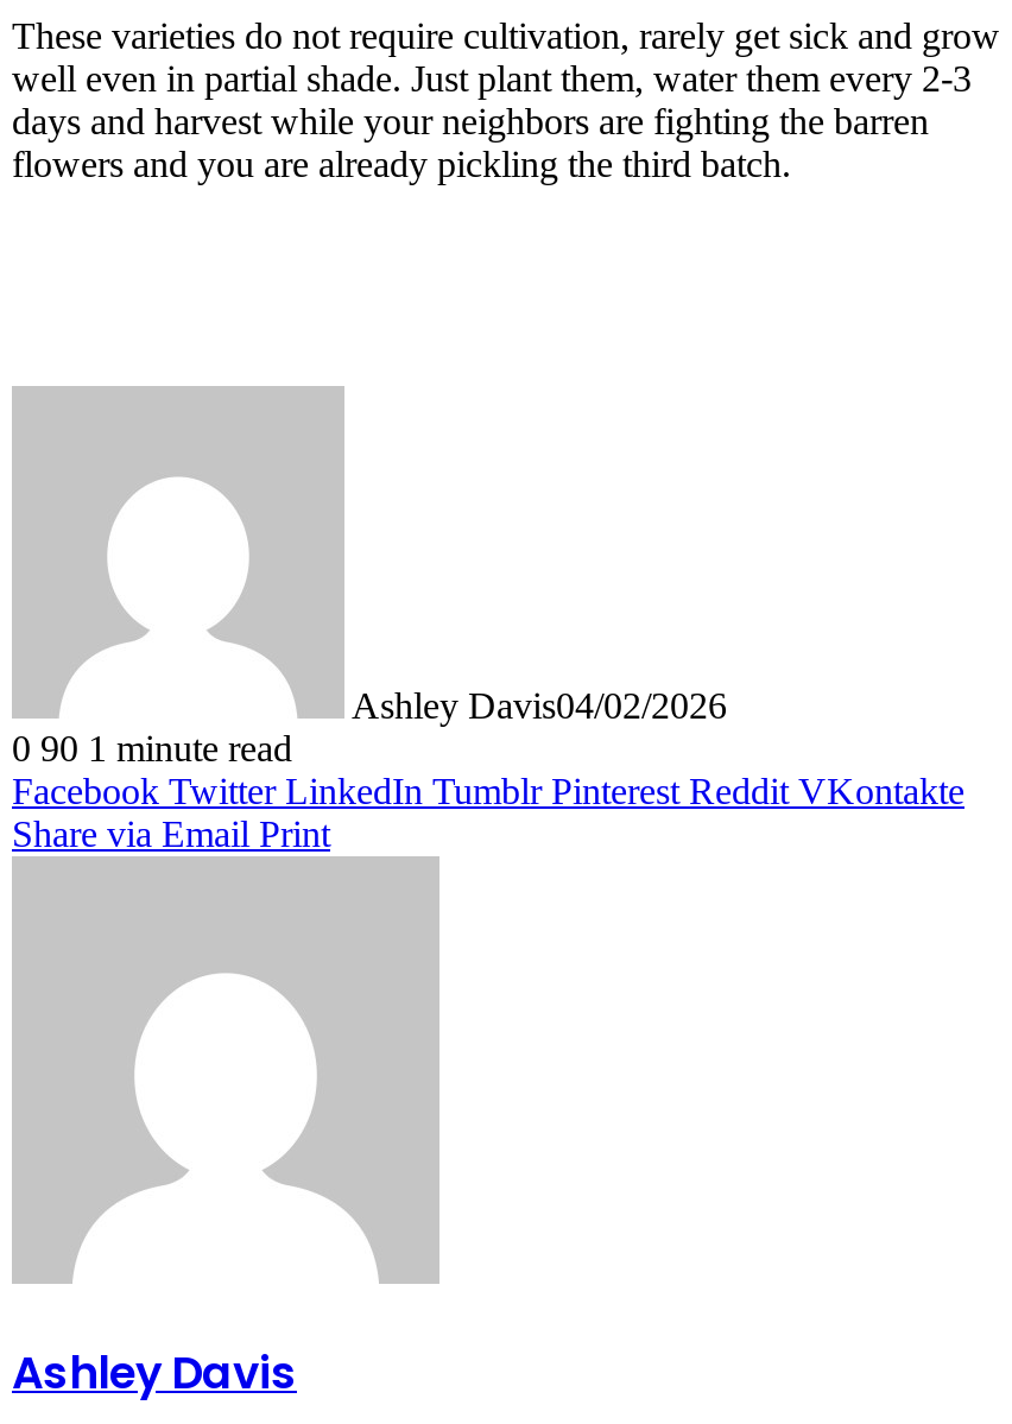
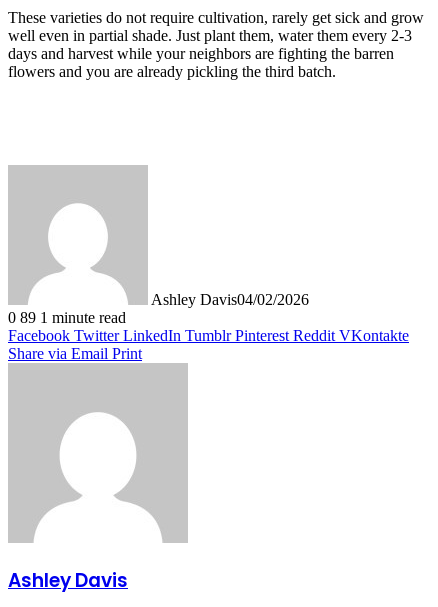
[12,729,292,769] 0 90 1 minute read -> [8,309,126,326] 0 89 1 minute read

